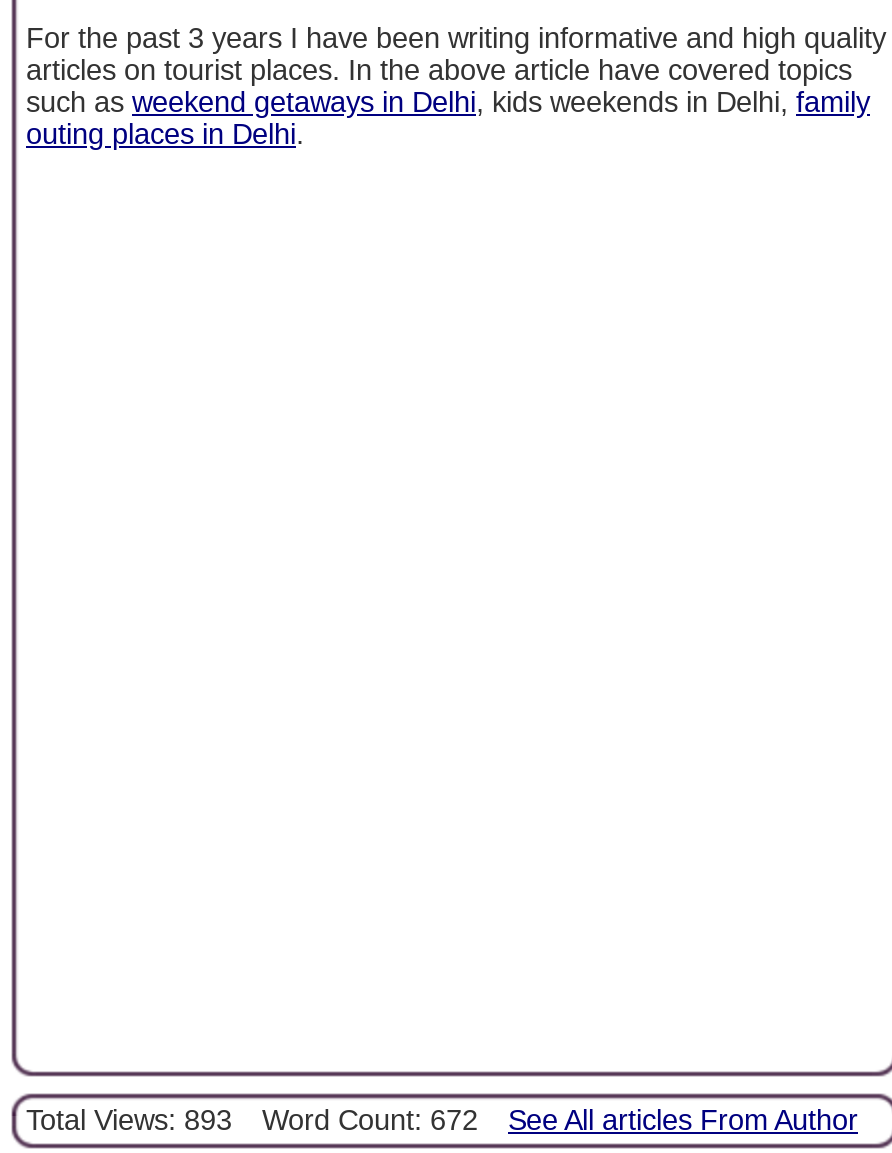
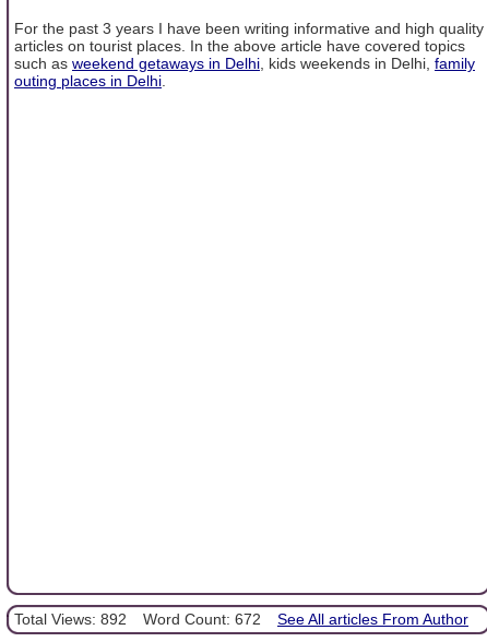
[26,1105,858,1137] Total Views: 893 Word Count: 672 See All articles From Author -> [14,611,468,628] Total Views: 892 Word Count: 672 See All articles From Author

